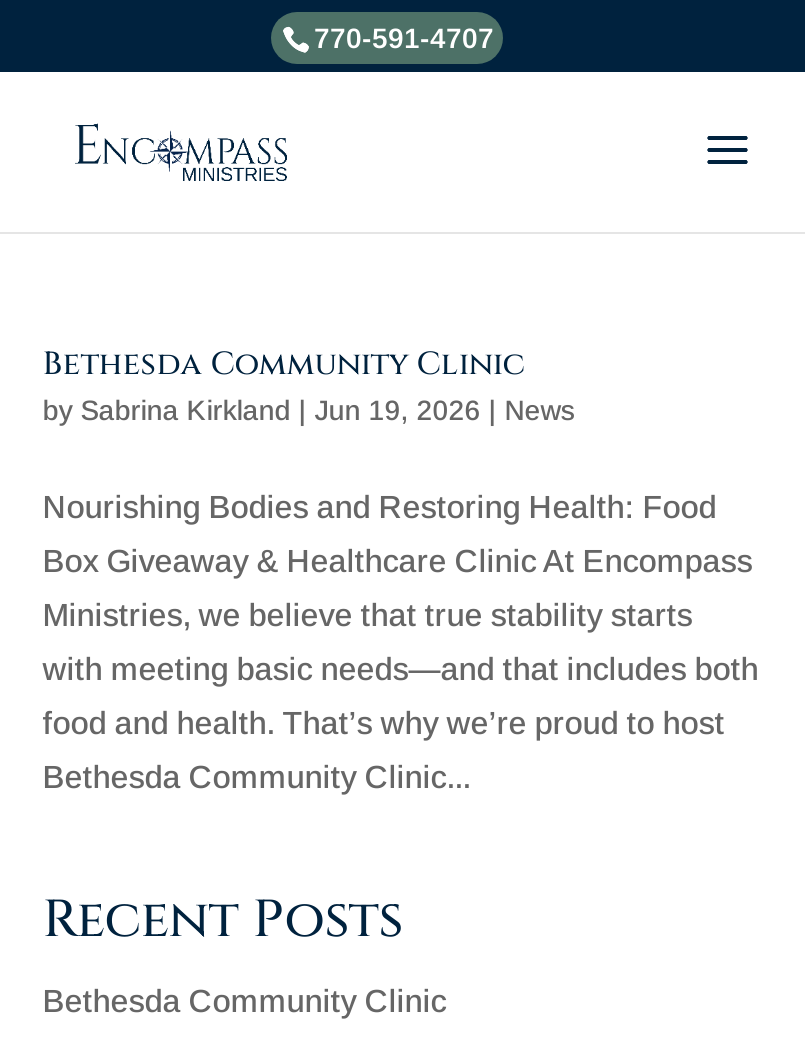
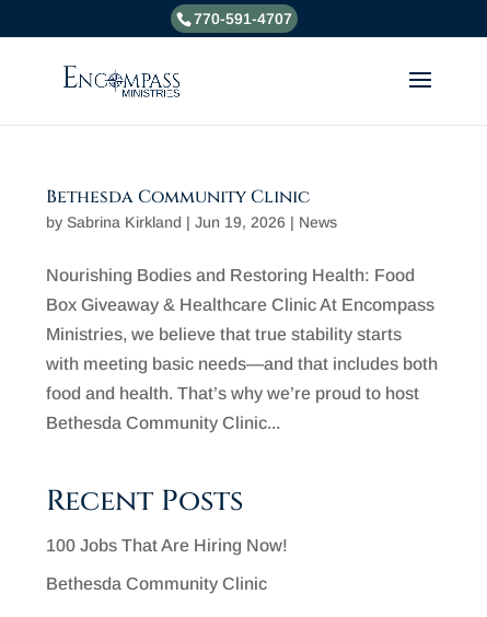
none -> [46,536,288,555] 100 Jobs That Are Hiring Now!

